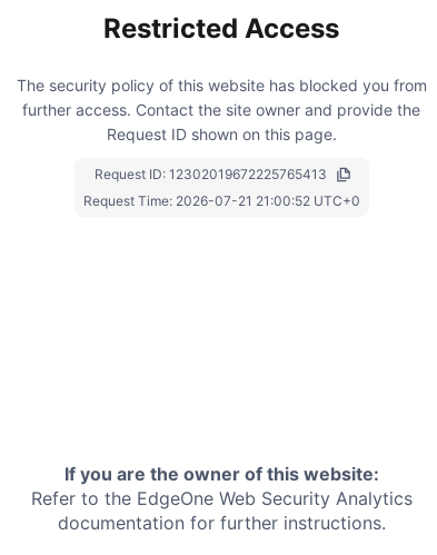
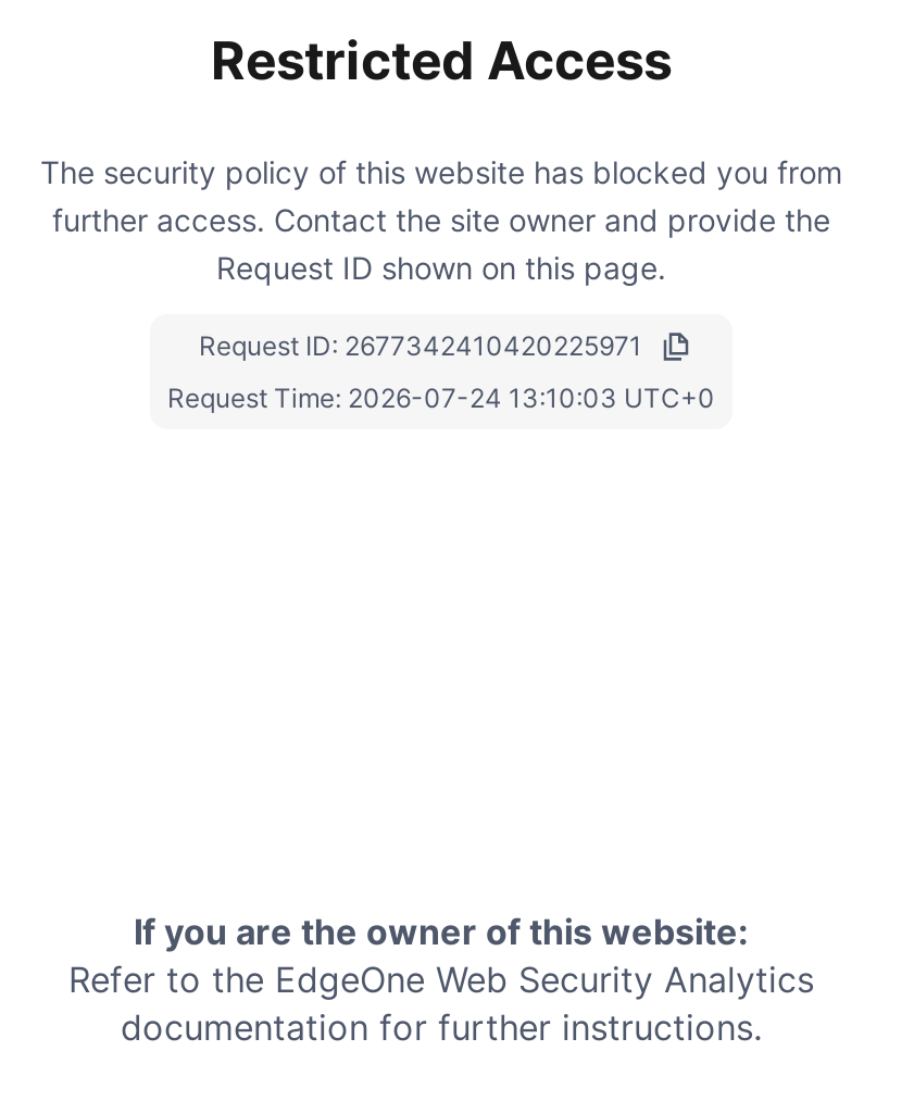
[95,165,327,182] Request ID: 12302019672225765413 -> [199,328,642,361] Request ID: 2677342410420225971
[83,192,360,209] Request Time: 2026-07-21 21:00:52 UTC+0 -> [167,381,715,413] Request Time: 2026-07-24 13:10:03 UTC+0

